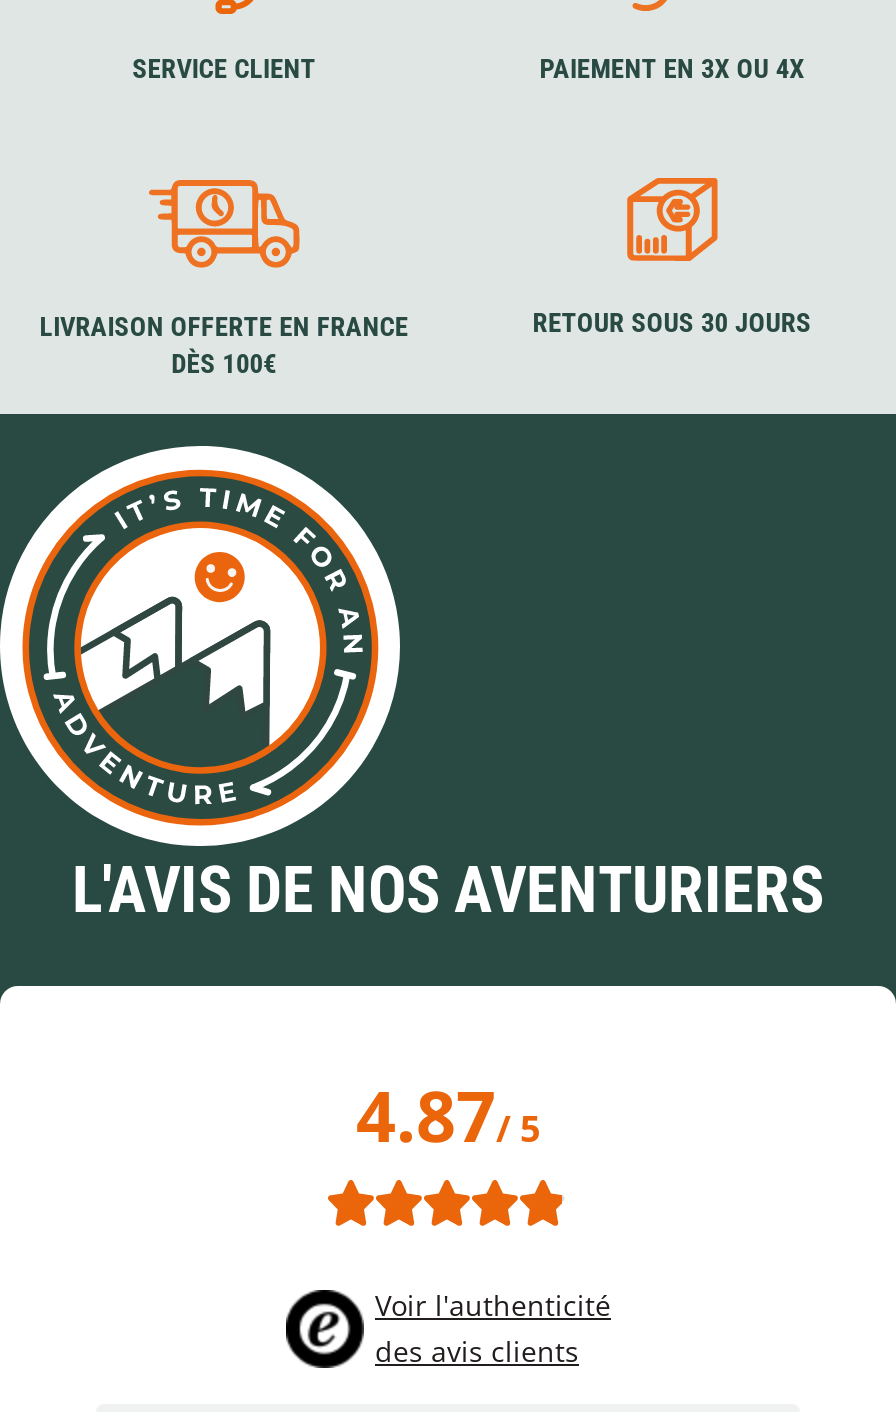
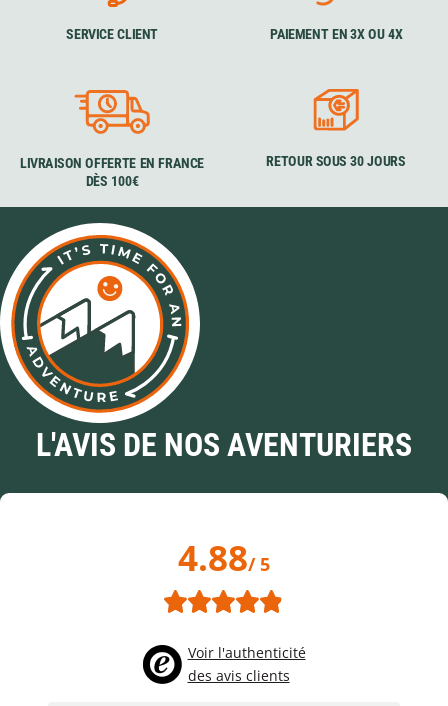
[356,1069,540,1163] 4.87/ 5 -> [178,534,270,581] 4.88/ 5

